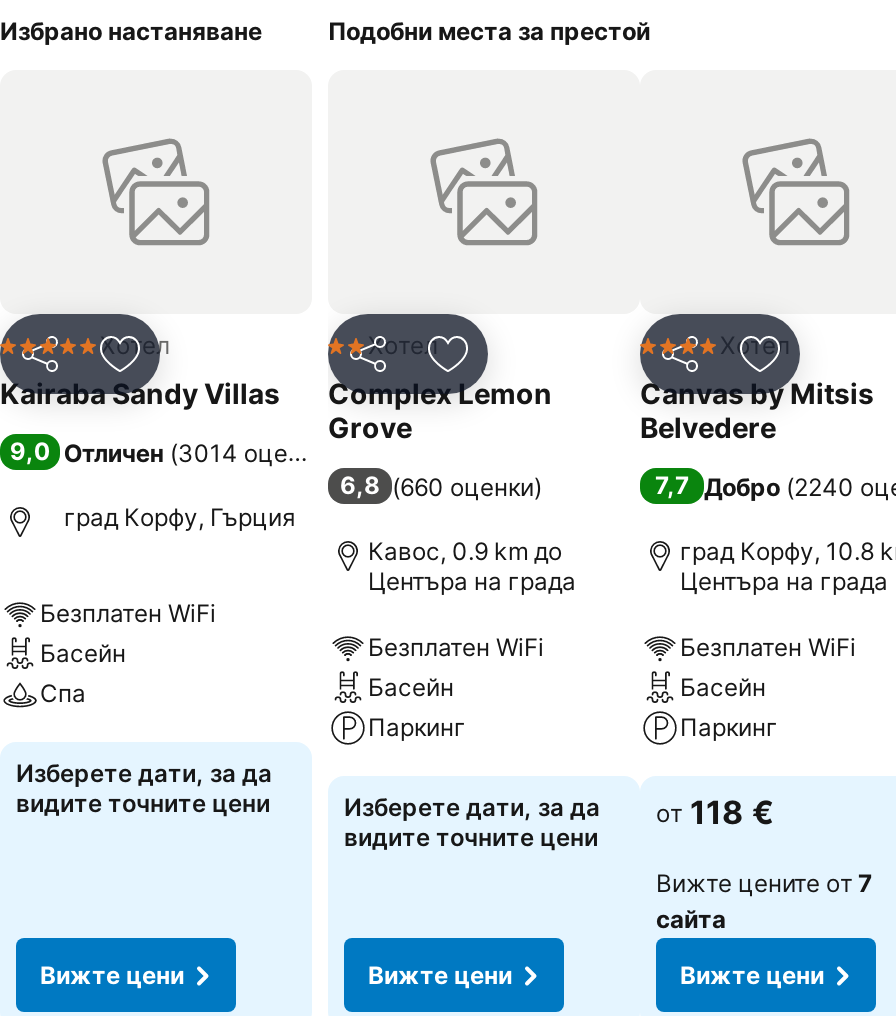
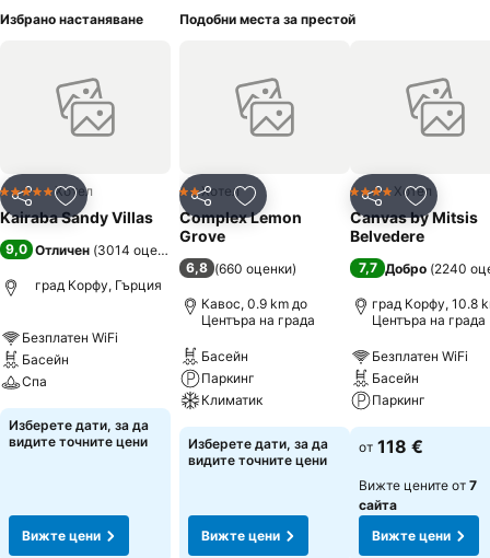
[368,632,544,662] Безплатен WiFi -> none
moved [368,672,466,742] -> [201,348,255,386]: Басейн | Паркинг
none -> [201,392,262,408] Климатик

